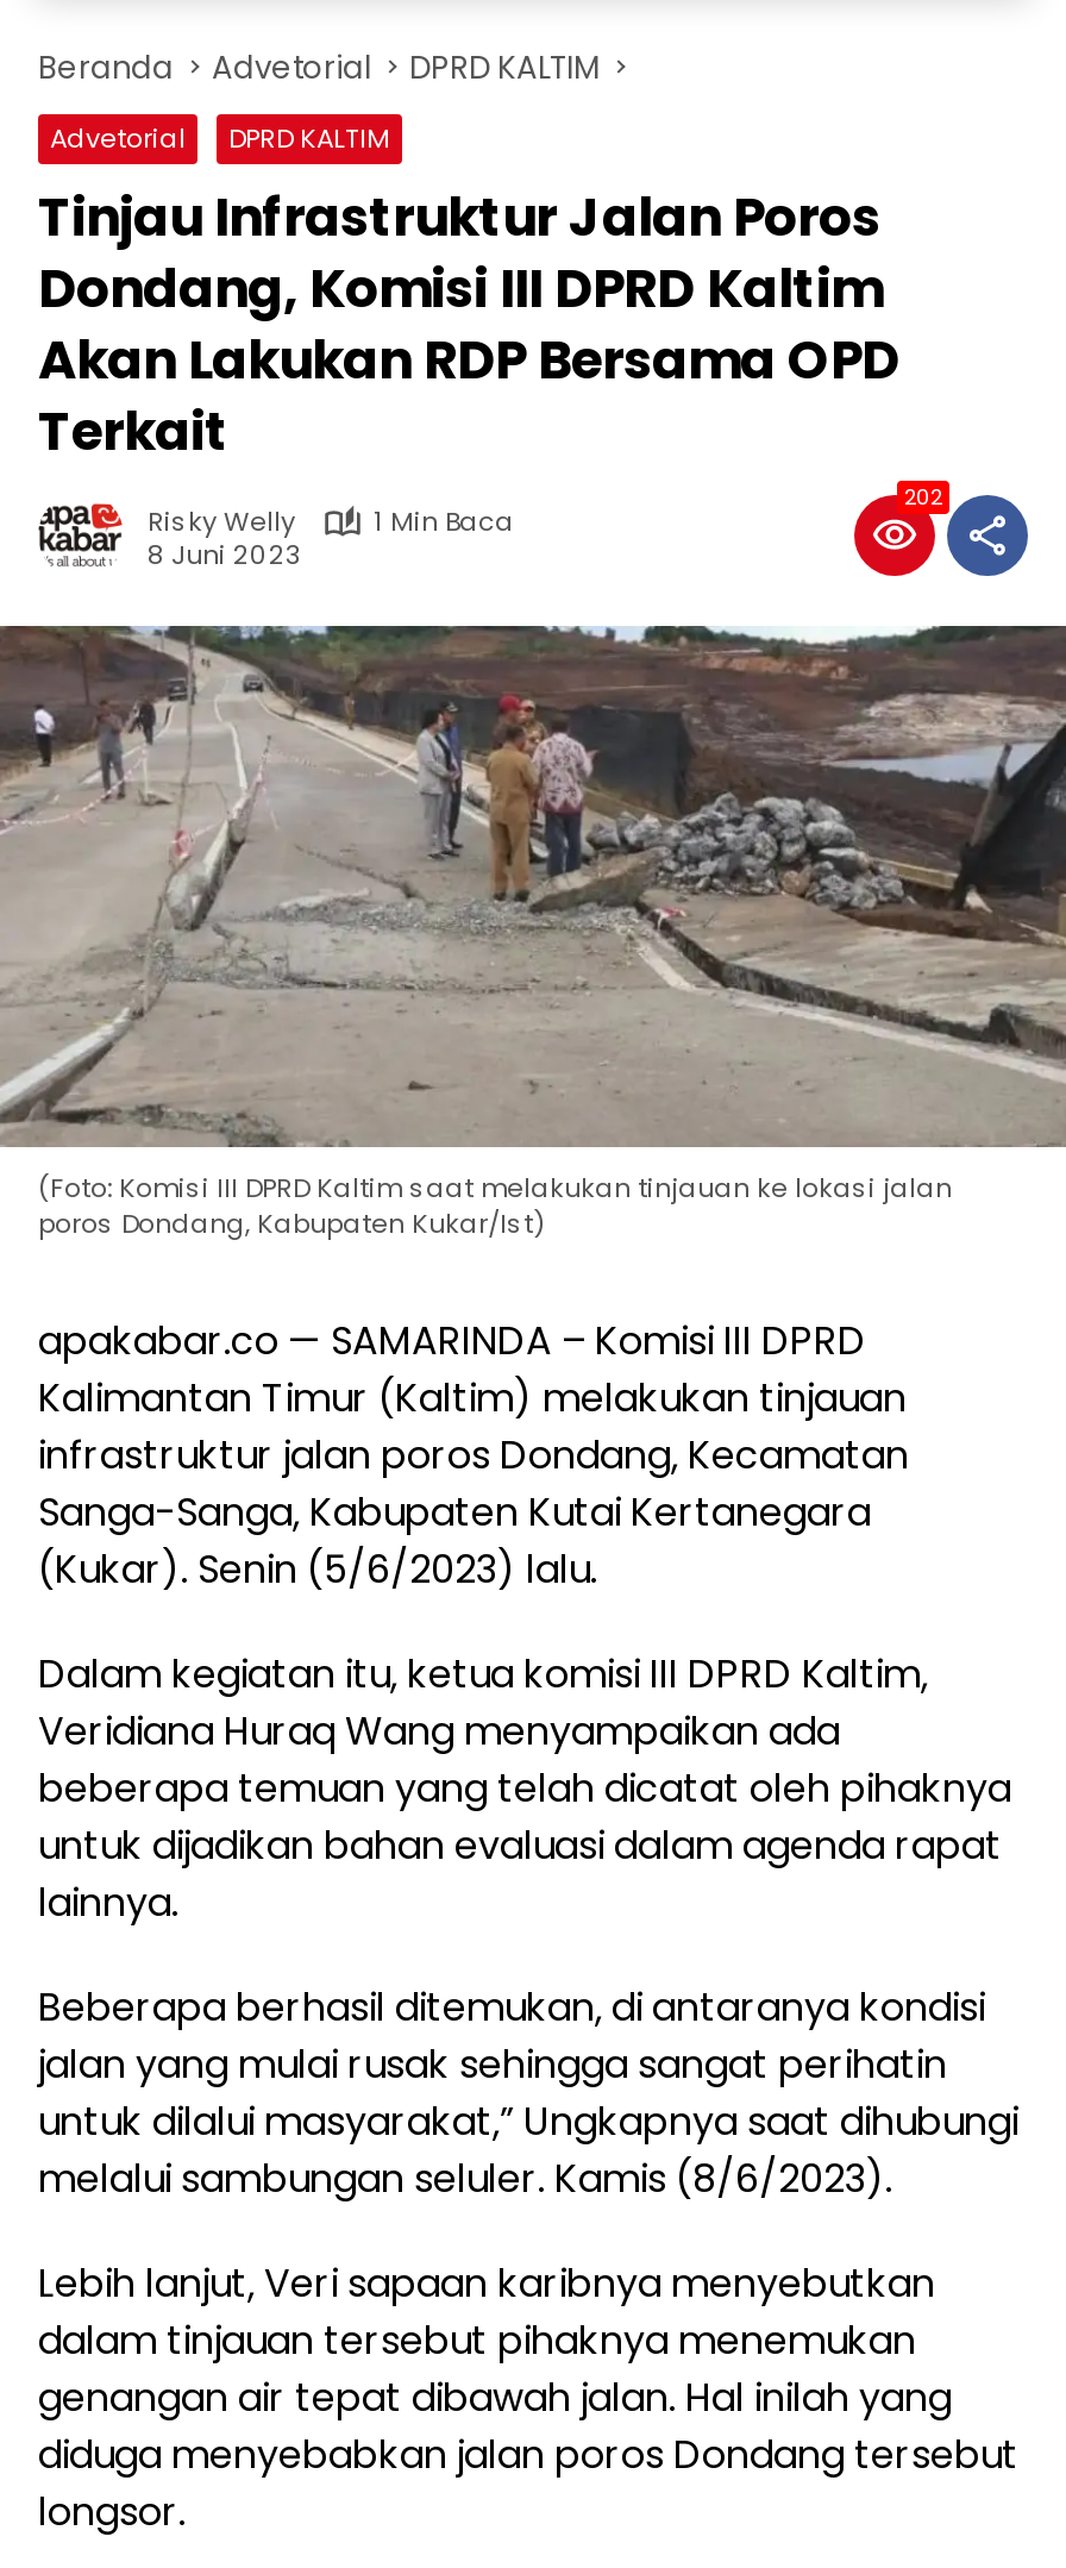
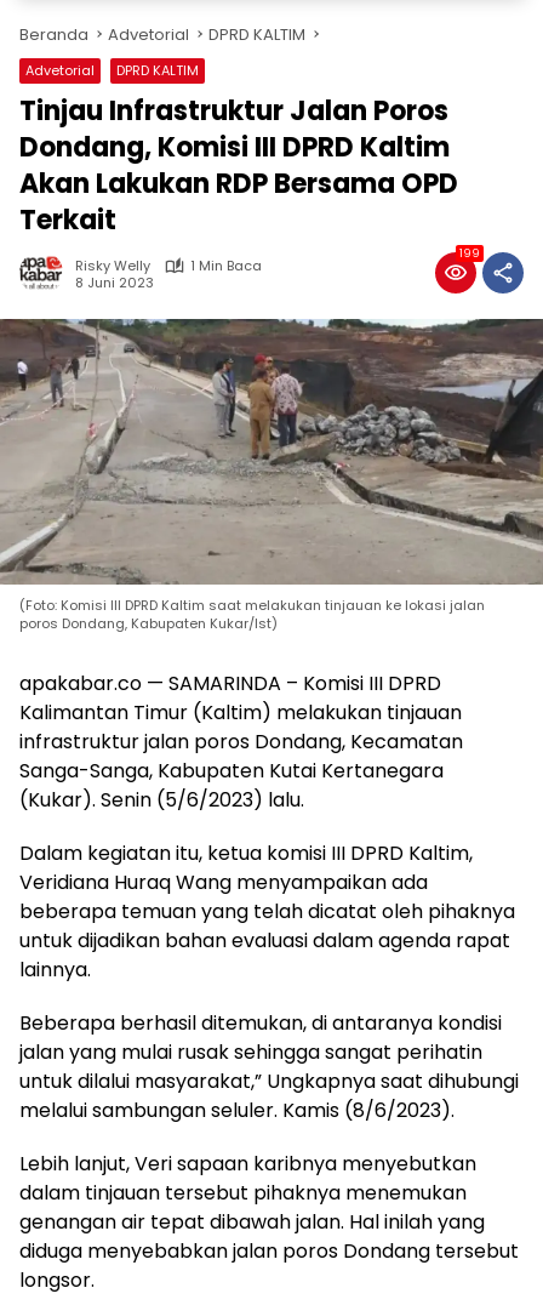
[904,483,942,512] 202 -> [459,246,480,261] 199

